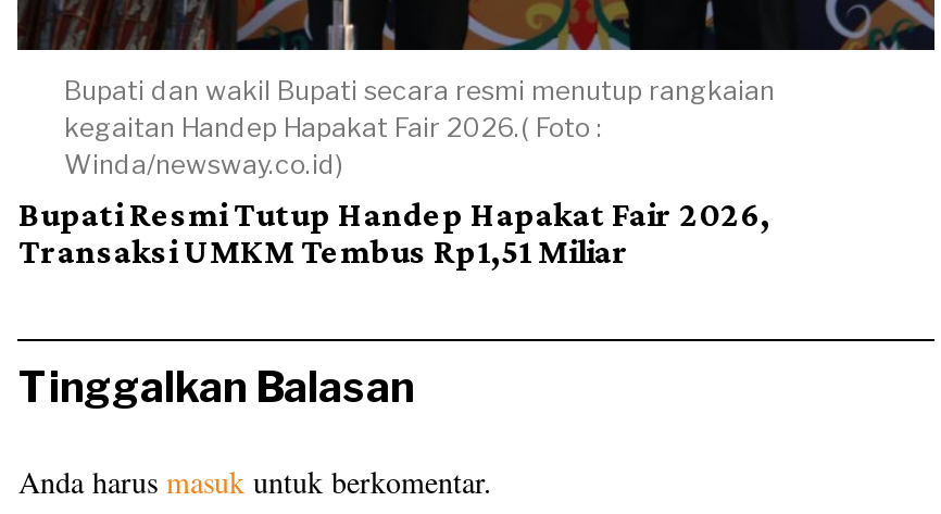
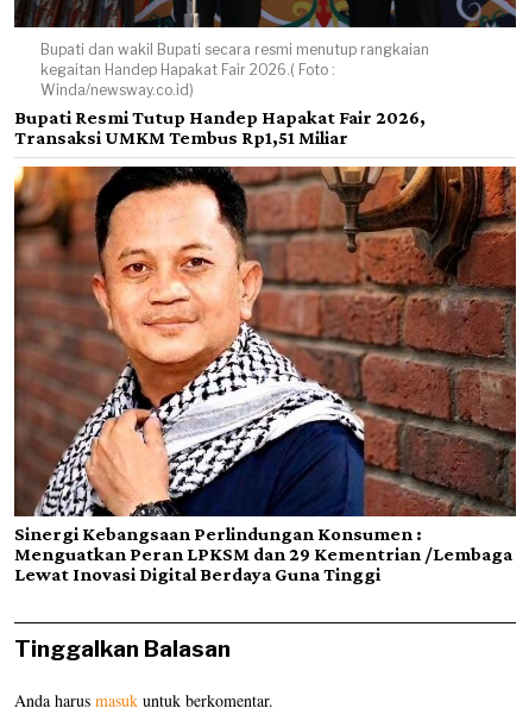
none -> [13,165,517,584] [image] | Sinergi Kebangsaan Perlindungan Konsumen : | Menguatkan Peran LPKSM dan 29 Kementrian /Lembaga | Lewat Inovasi Digital Berdaya Guna Tinggi

